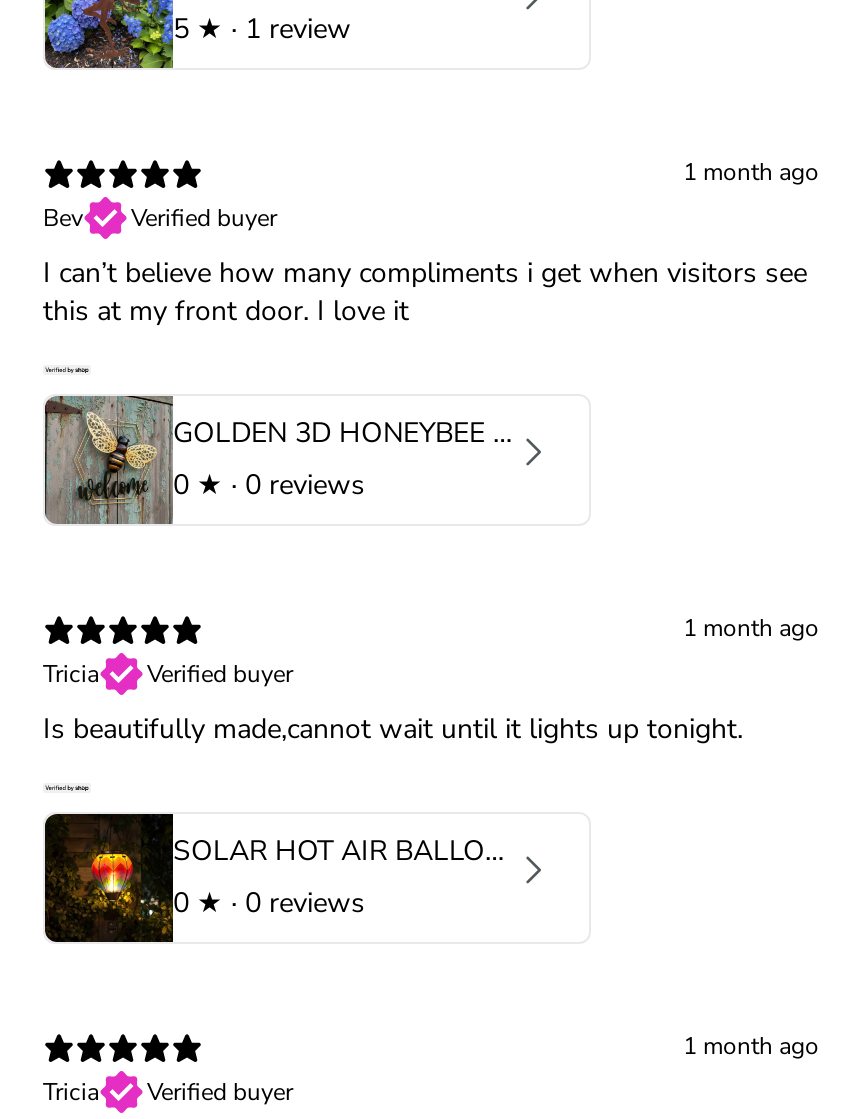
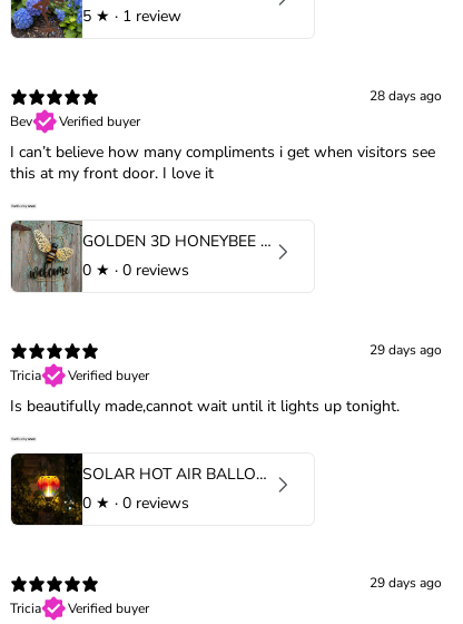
[683,155,819,187] 1 month ago -> [370,86,442,104] 28 days ago
[683,611,819,643] 1 month ago -> [370,340,442,358] 29 days ago
[683,1029,819,1061] 1 month ago -> [370,573,442,591] 29 days ago

